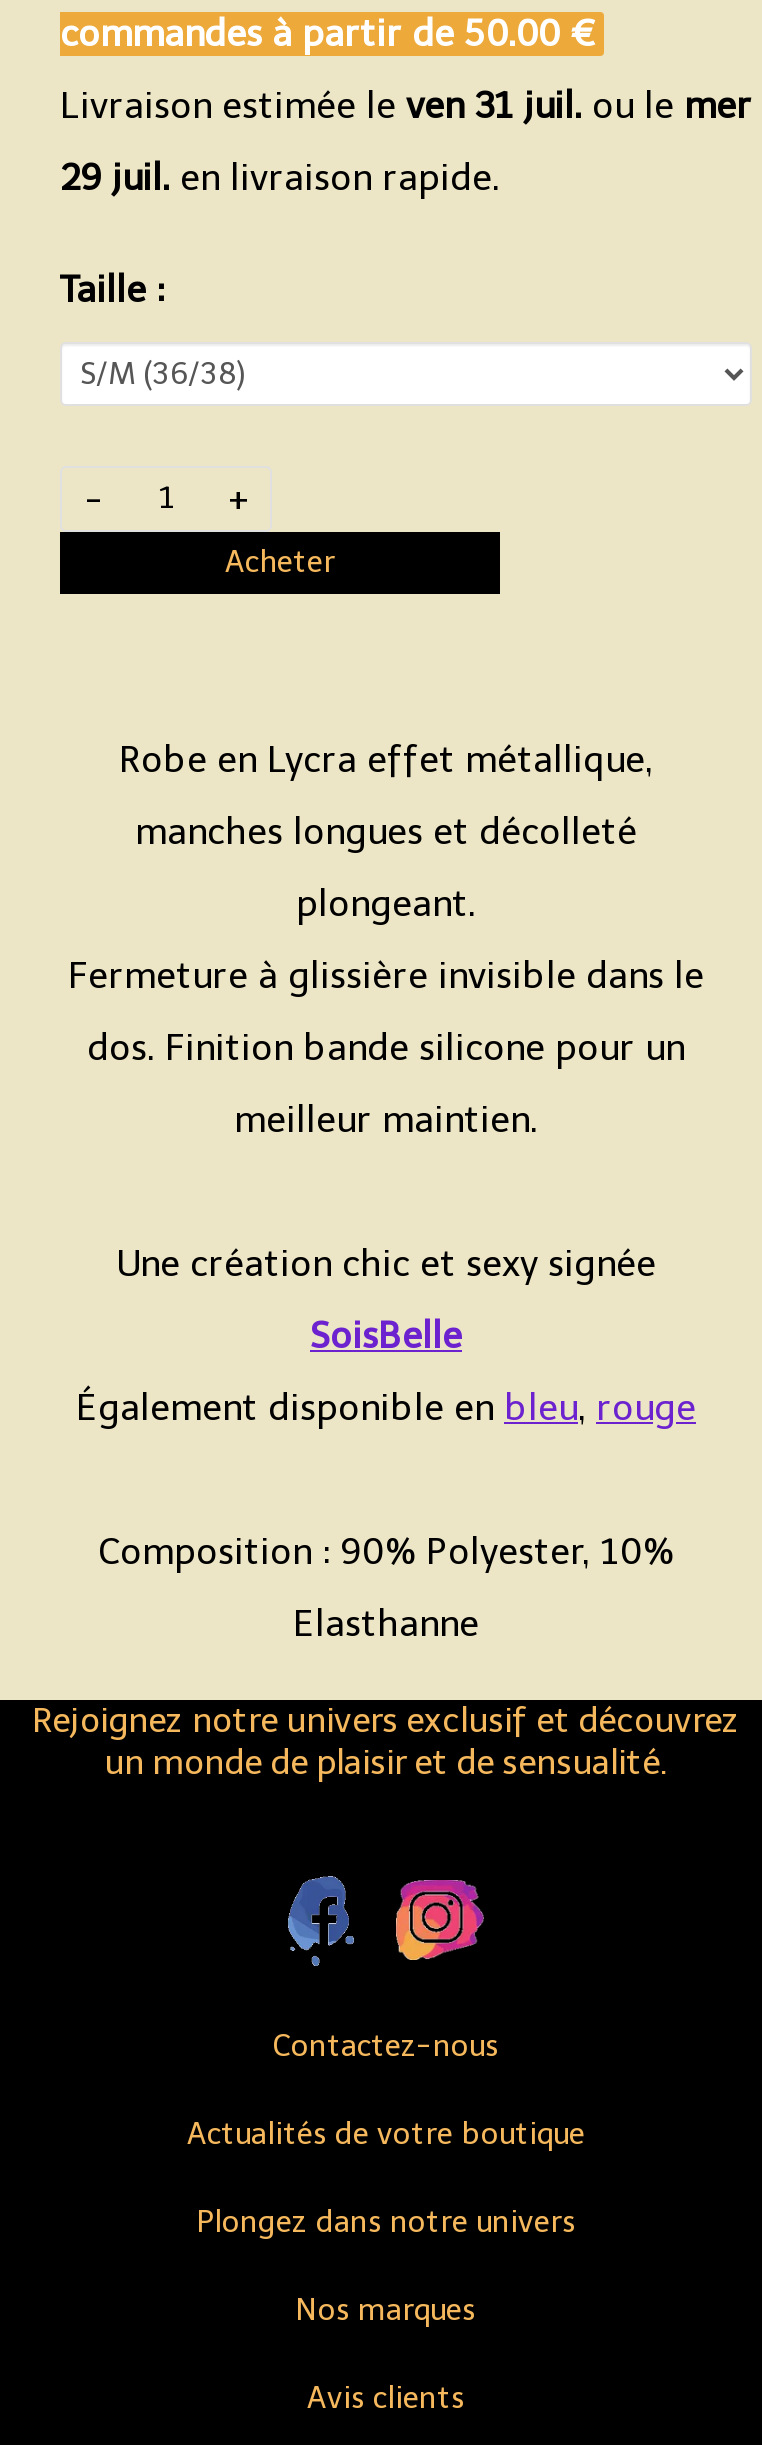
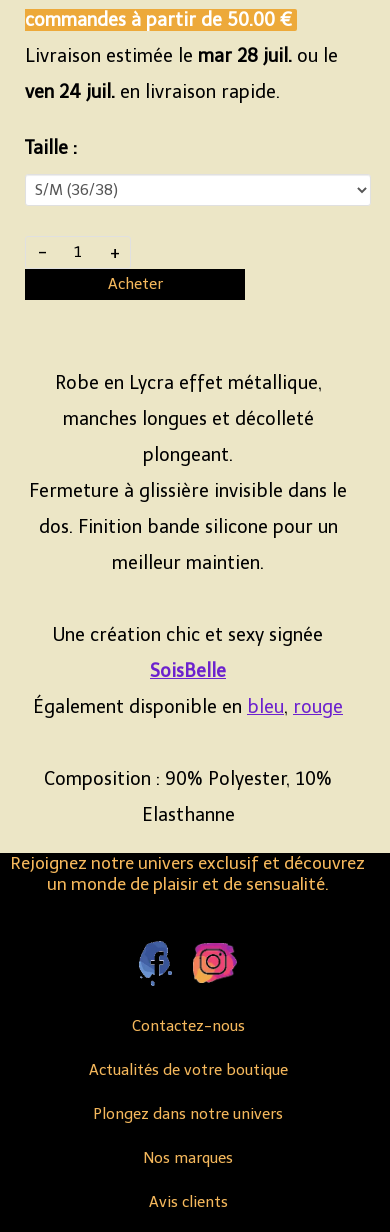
[60,84,752,128] Livraison estimée le ven 31 juil. ou le mer -> [25,45,338,67] Livraison estimée le mar 28 juil. ou le
[60,156,500,200] 29 juil. en livraison rapide. -> [25,81,280,103] ven 24 juil. en livraison rapide.

